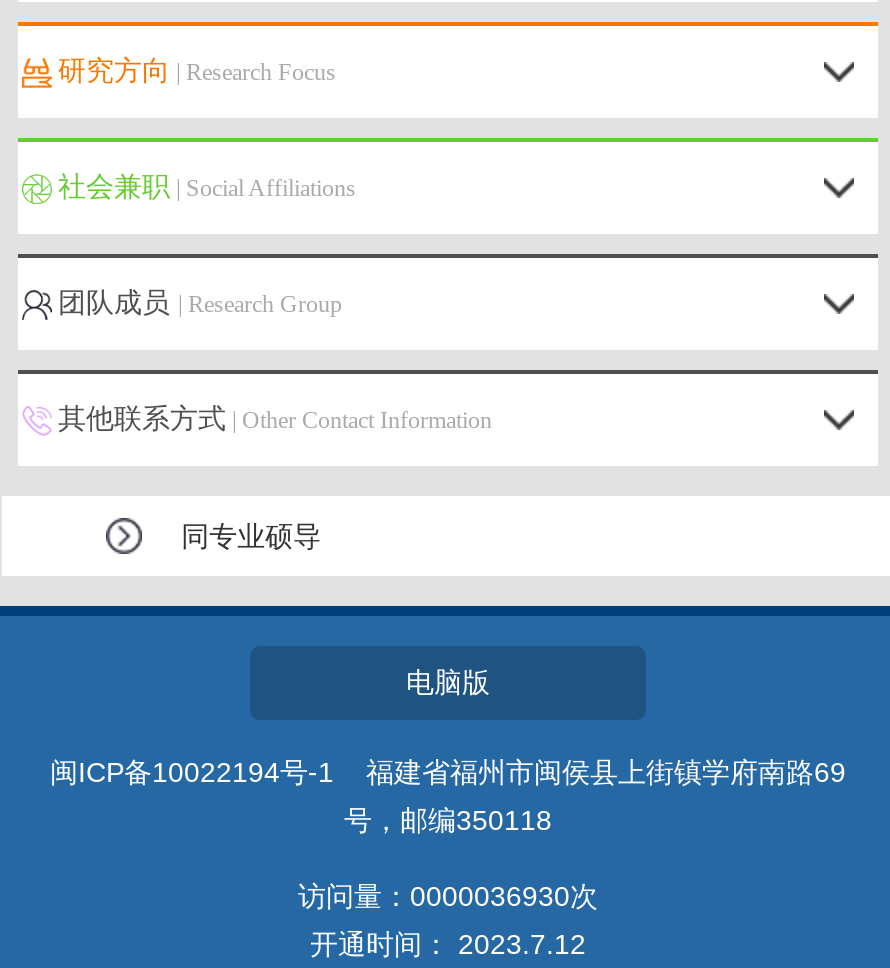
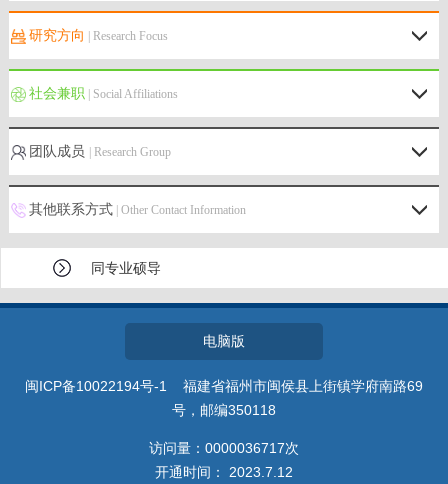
[298,880,598,912] 访问量：0000036930次 -> [149,440,299,456] 访问量：0000036717次

